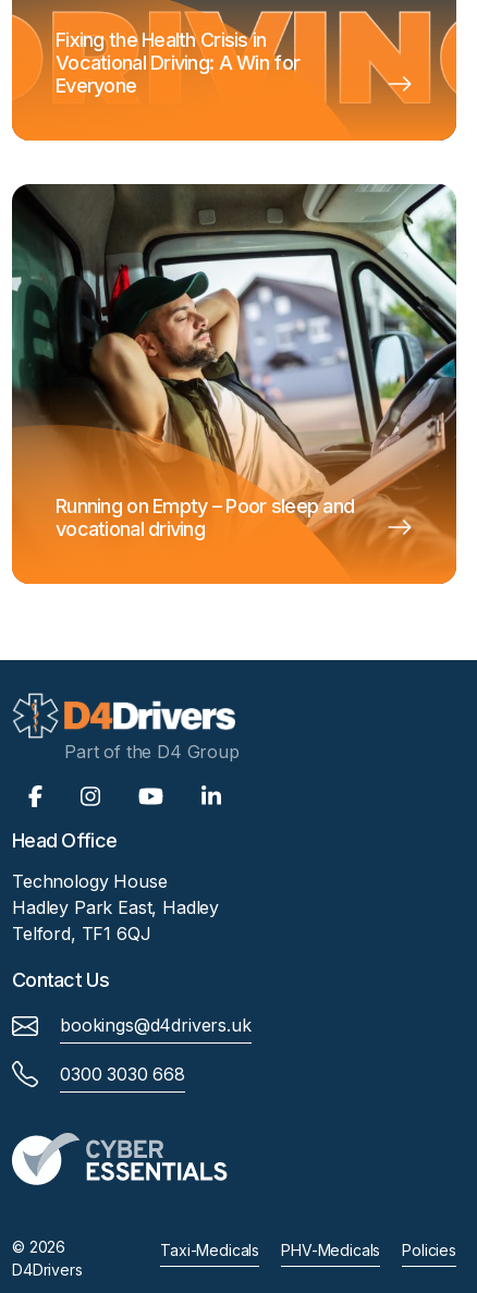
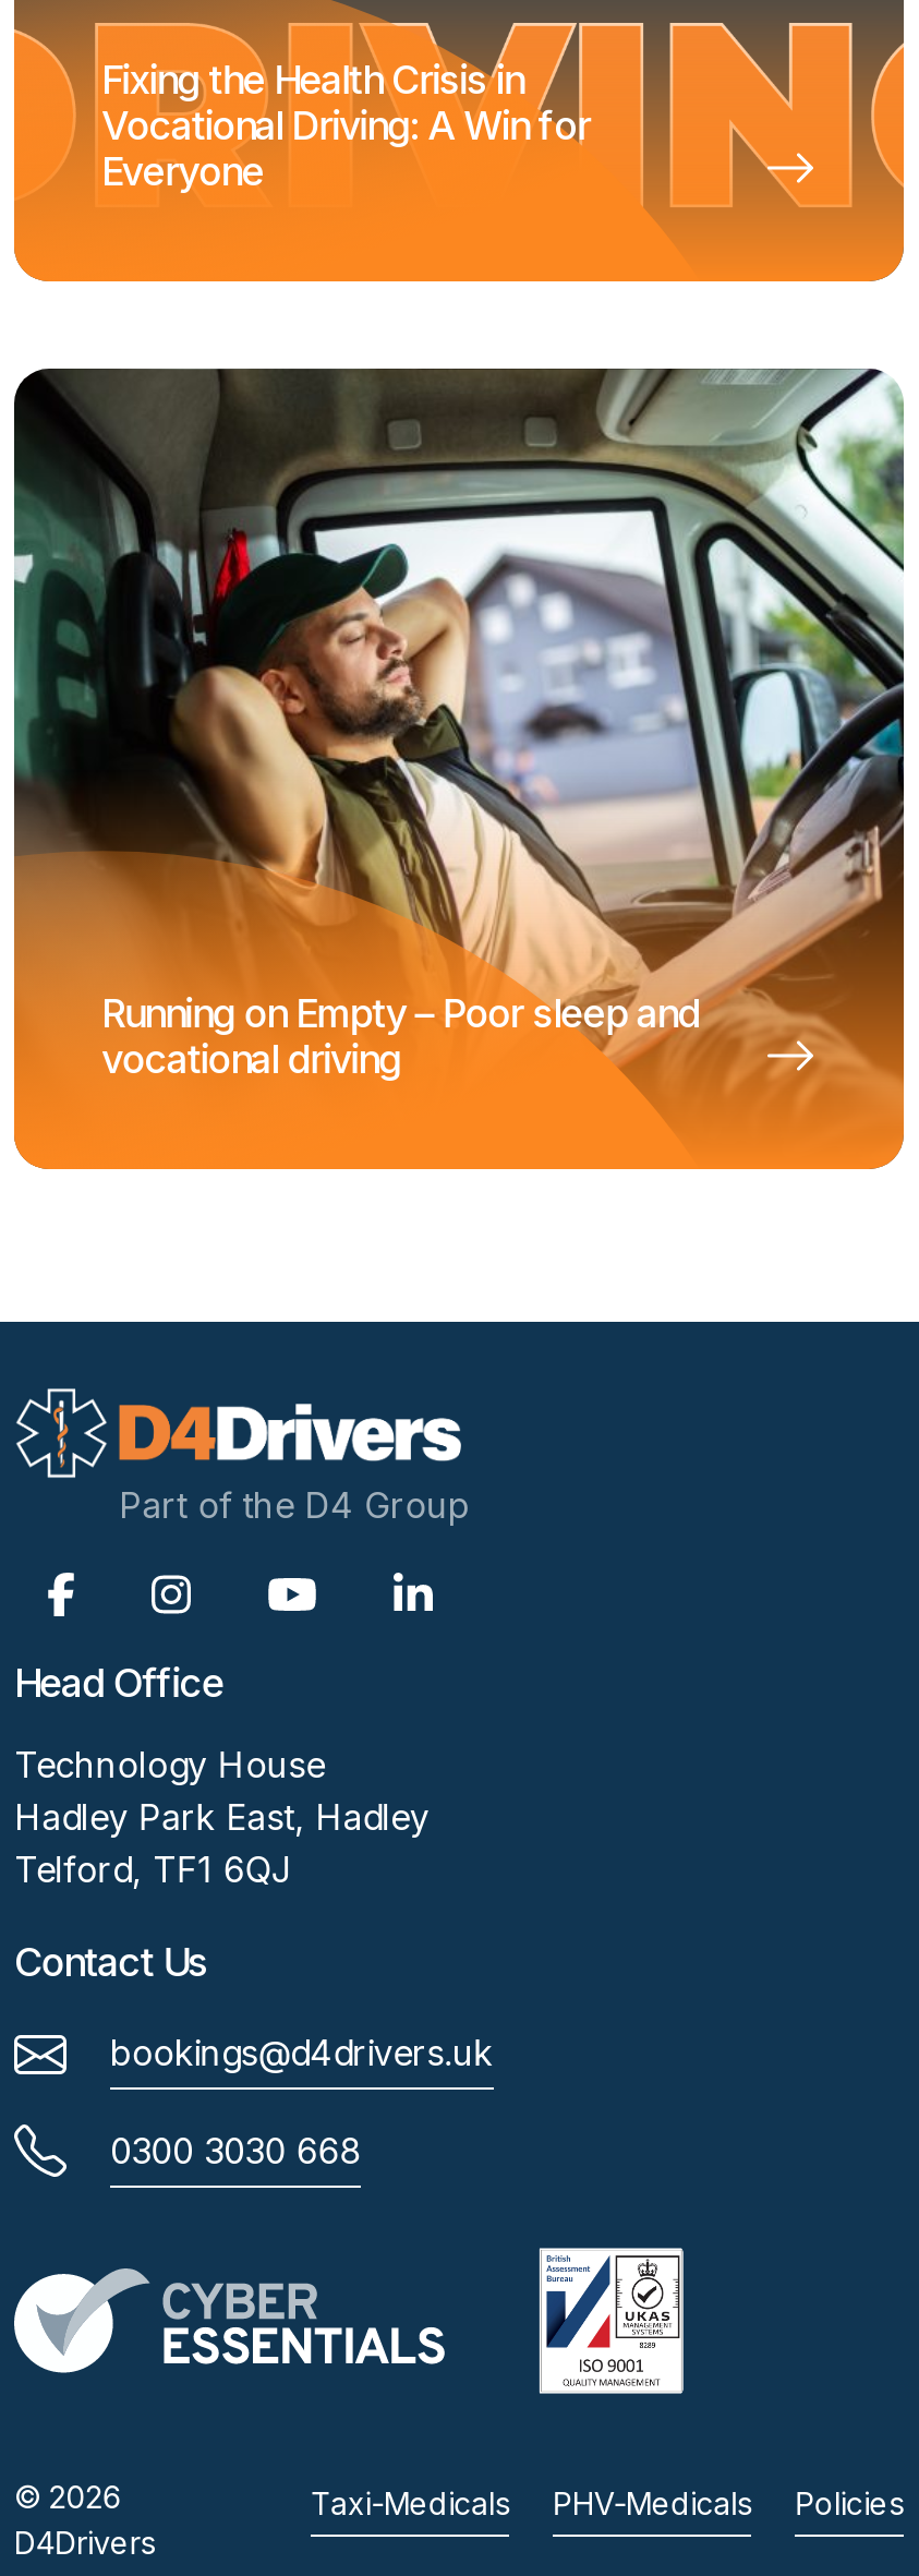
none -> [537,2247,686,2395] [image]

